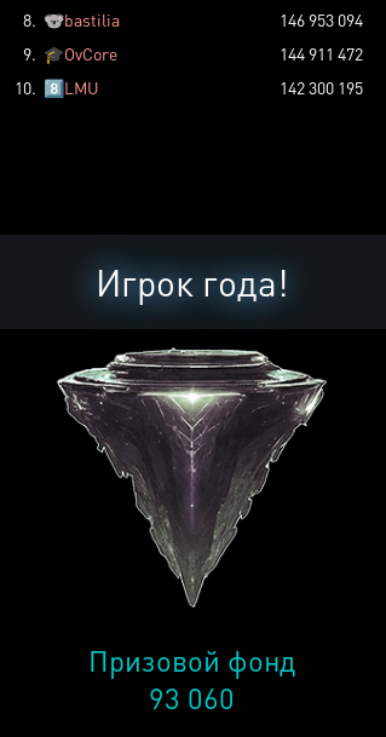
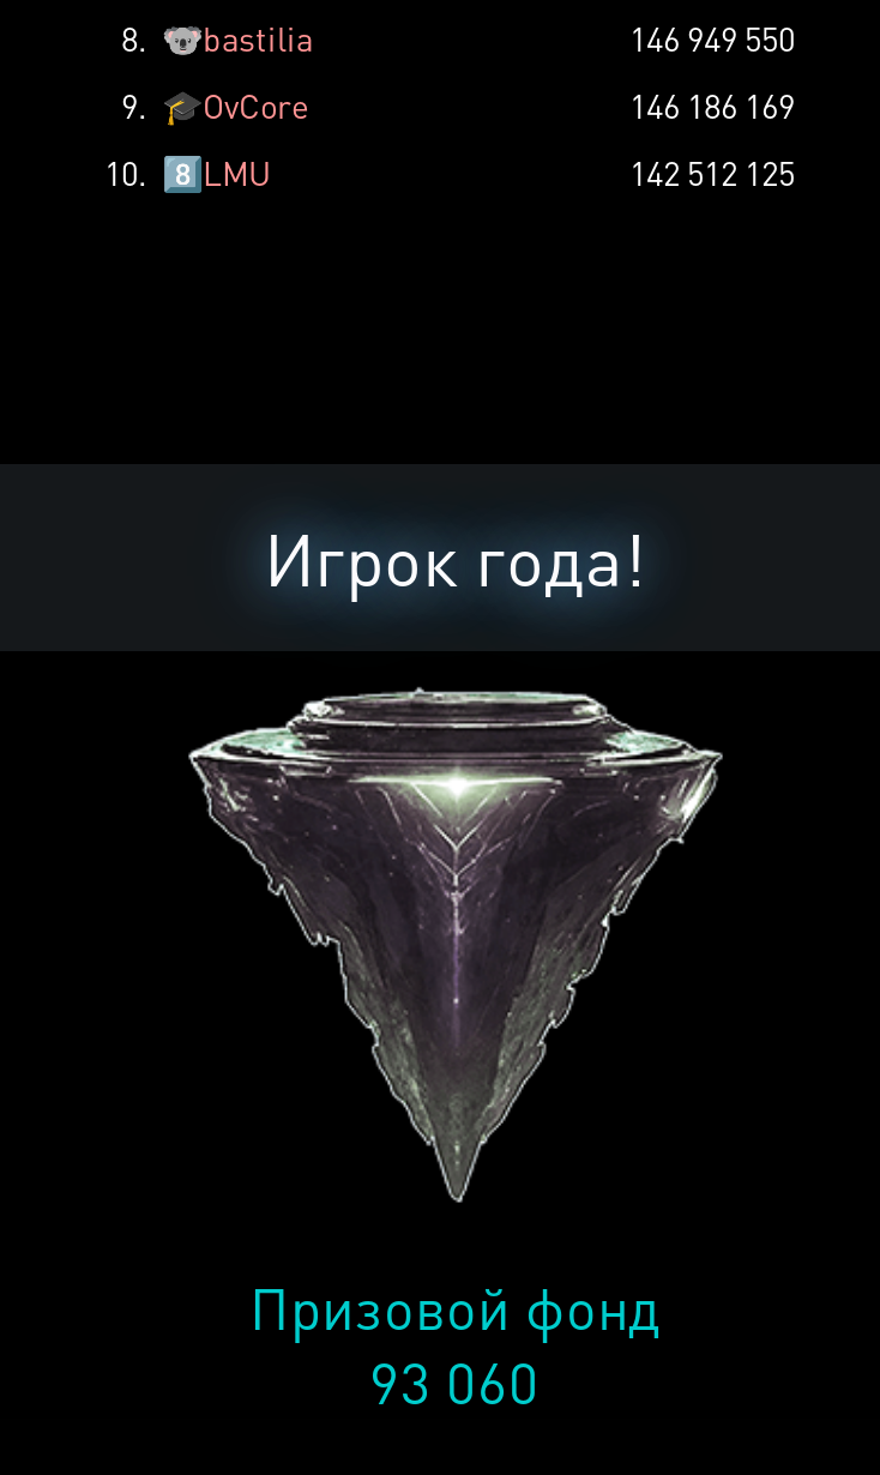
[280,8,363,30] 146 953 094 -> [629,16,795,59] 146 949 550
[280,42,363,64] 144 911 472 -> [629,83,795,126] 146 186 169
[280,76,363,98] 142 300 195 -> [629,150,795,193] 142 512 125

